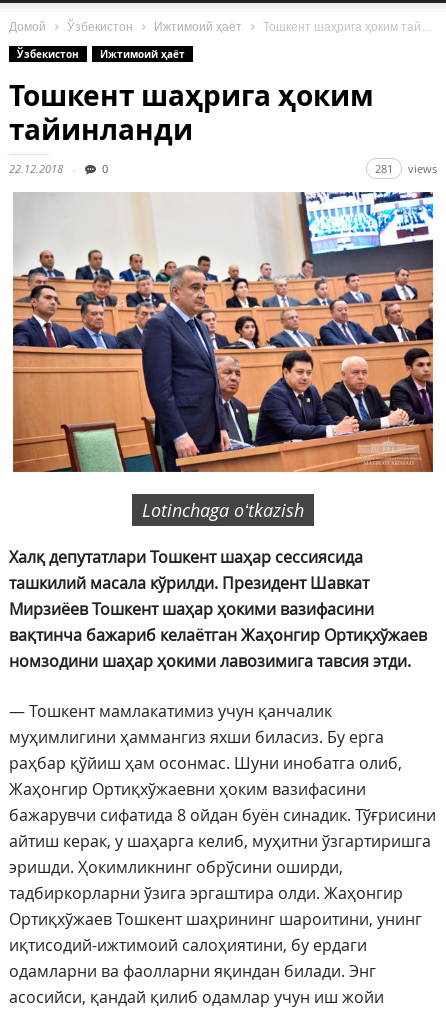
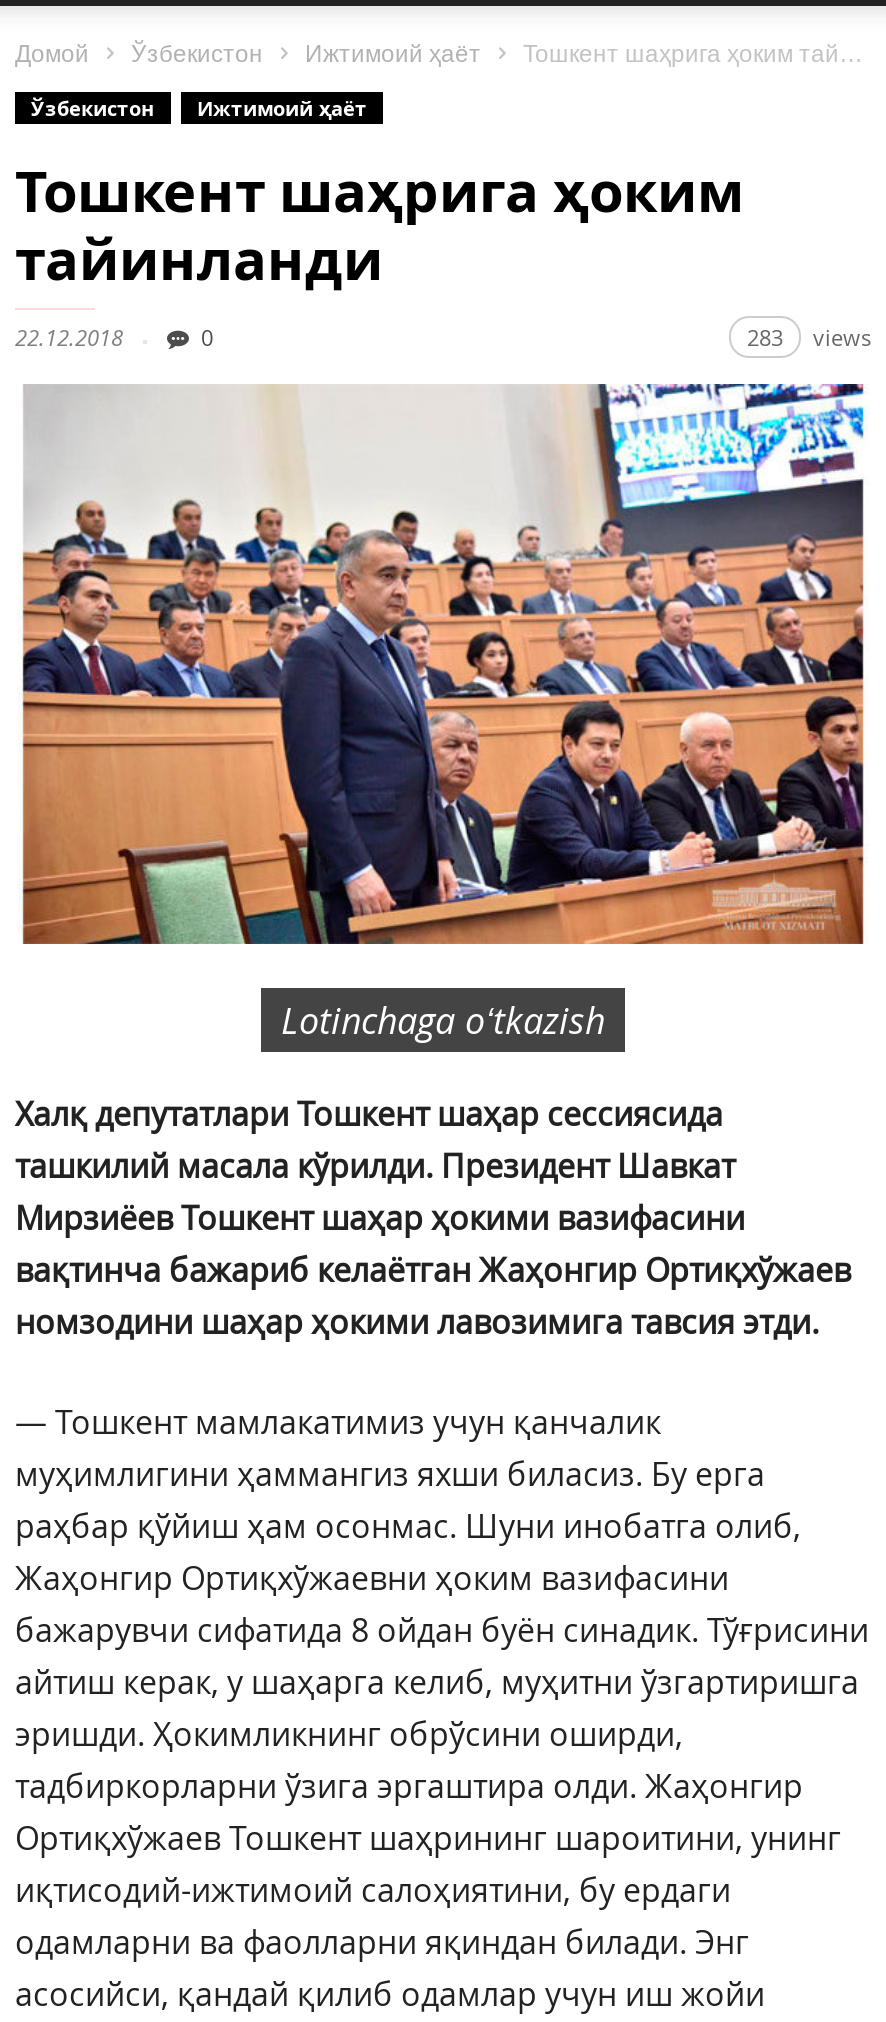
[375,161,437,176] 281 views -> [747,322,871,352] 283 views

